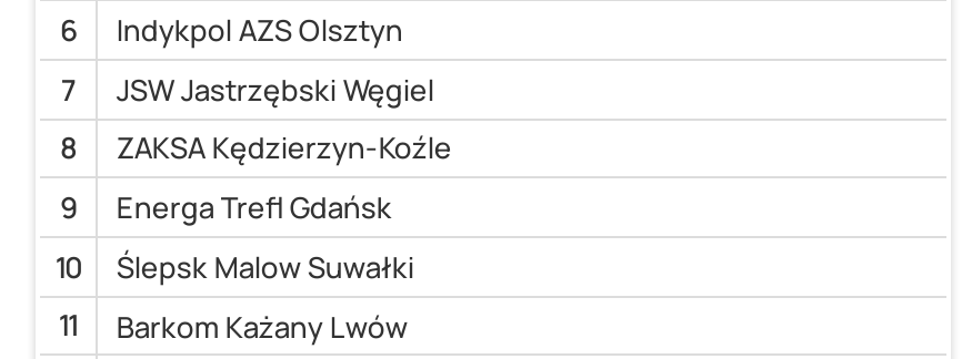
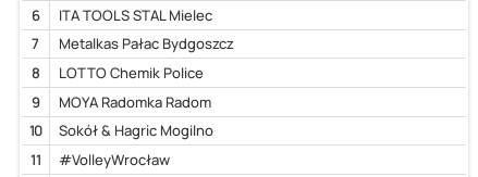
[116,11,403,51] Indykpol AZS Olsztyn -> [59,5,213,25] ITA TOOLS STAL Mielec
[116,70,434,109] JSW Jastrzębski Węgiel -> [59,34,234,54] Metalkas Pałac Bydgoszcz
[116,129,452,169] ZAKSA Kędzierzyn-Koźle -> [59,63,204,83] LOTTO Chemik Police
[116,188,392,228] Energa Trefl Gdańsk -> [59,92,212,112] MOYA Radomka Radom
[116,247,414,287] Ślepsk Malow Suwałki -> [59,121,214,141] Sokół & Hagric Mogilno
[116,306,407,346] Barkom Każany Lwów -> [59,150,170,170] #VolleyWrocław

